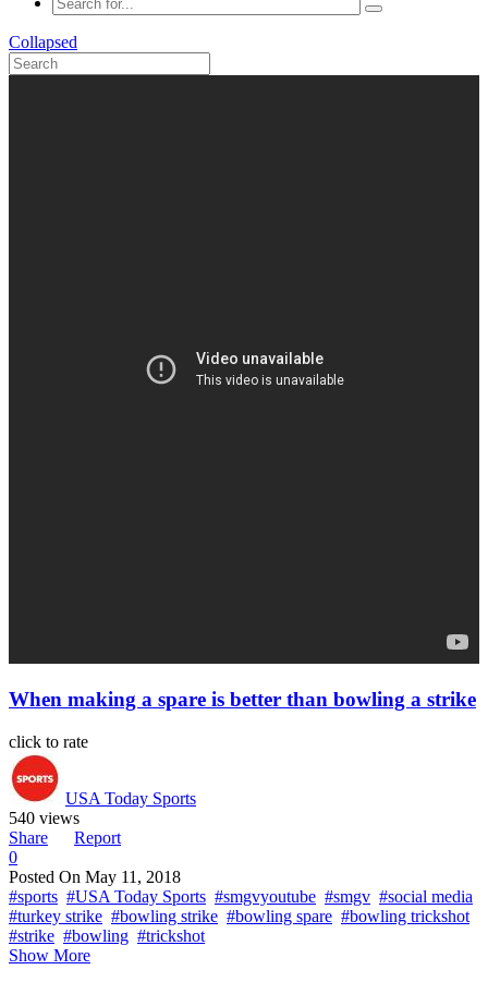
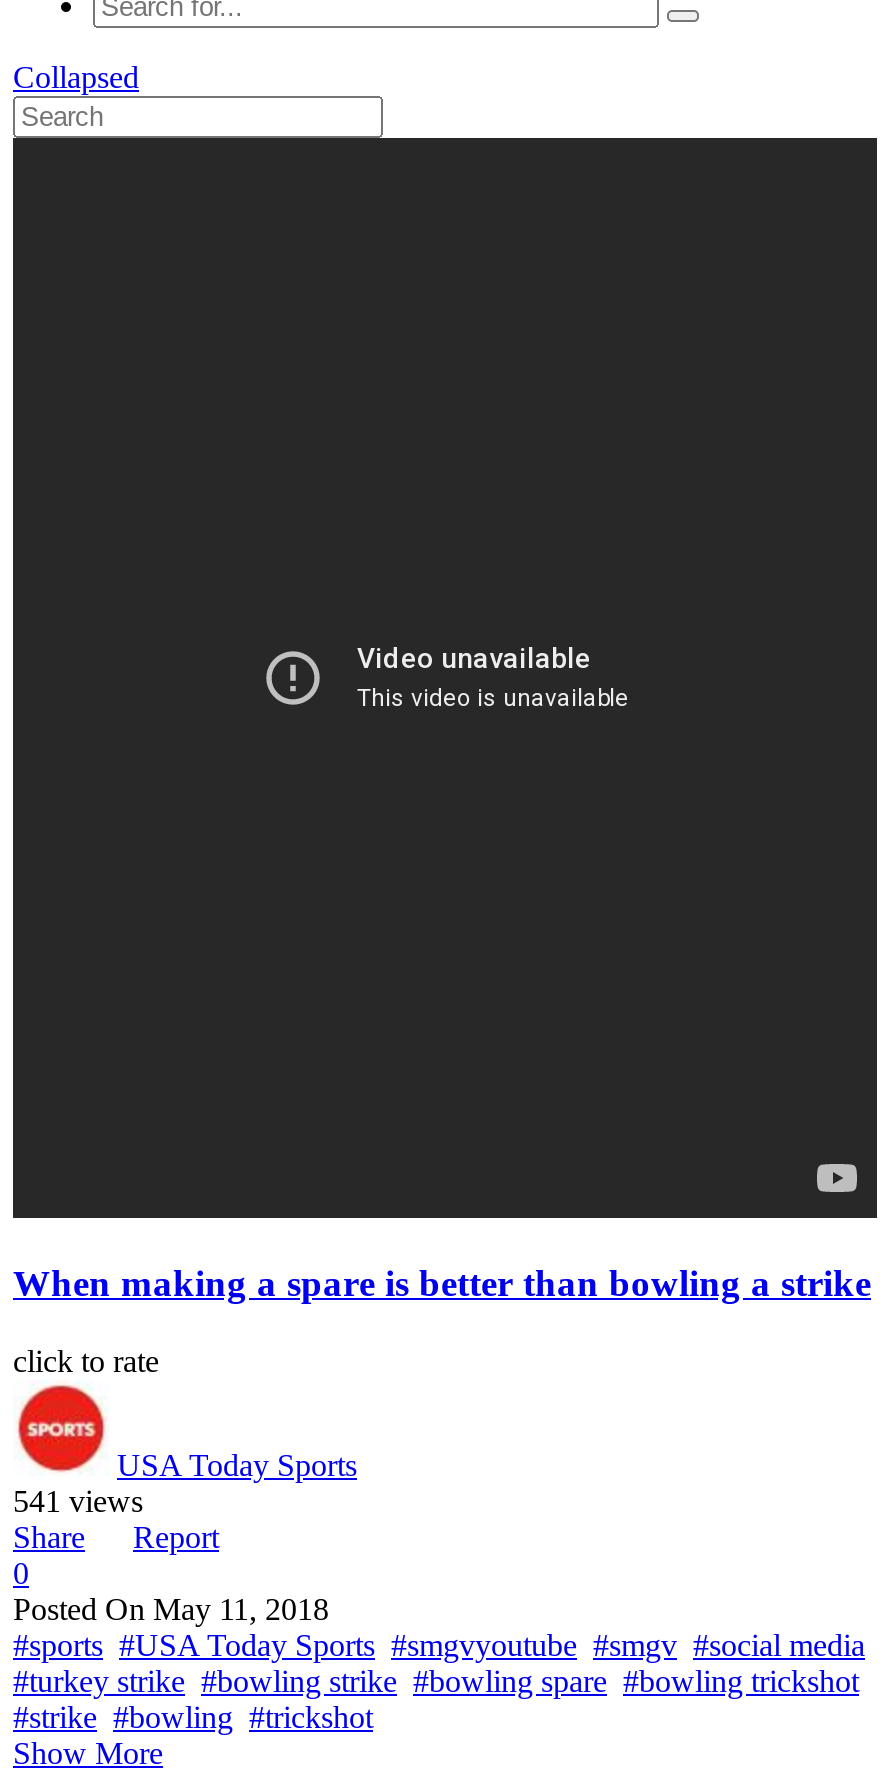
[9,809,80,827] 540 views -> [13,1484,143,1518] 541 views

